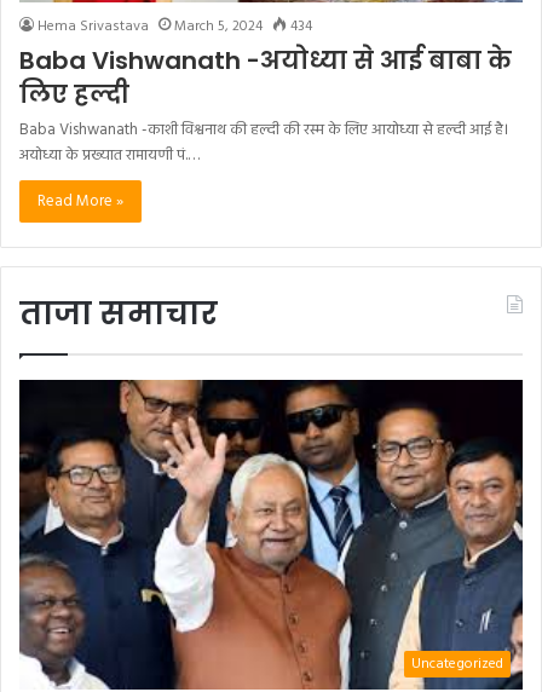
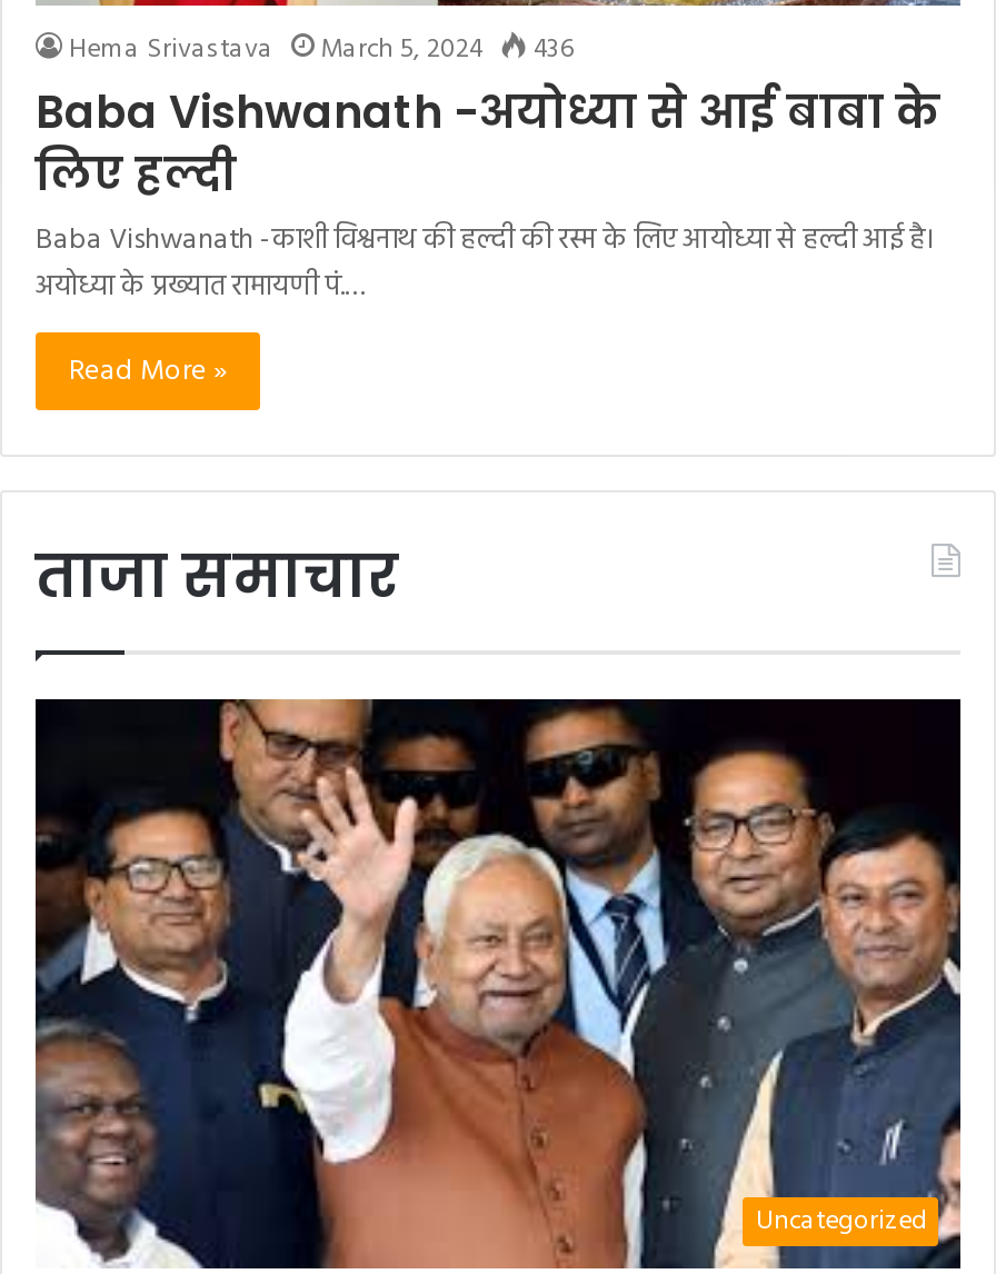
[38,15,312,39] Hema Srivastava March 5, 2024 434 -> [69,28,574,72] Hema Srivastava March 5, 2024 436

